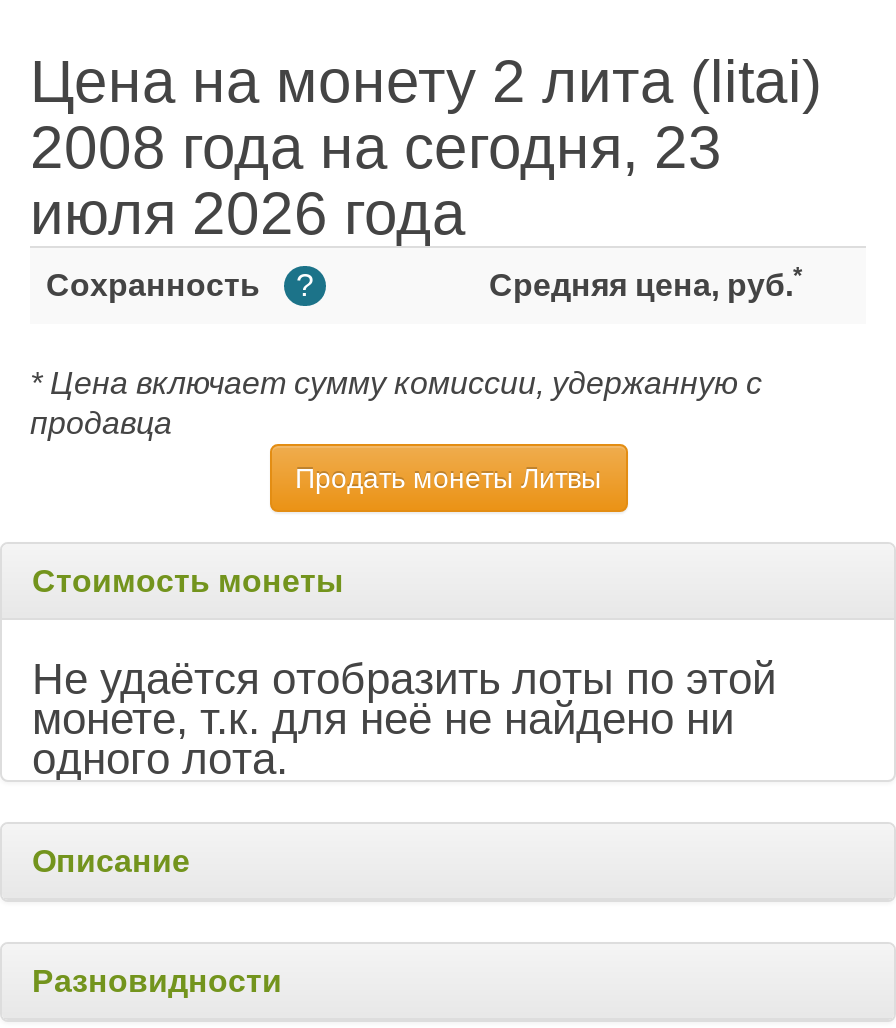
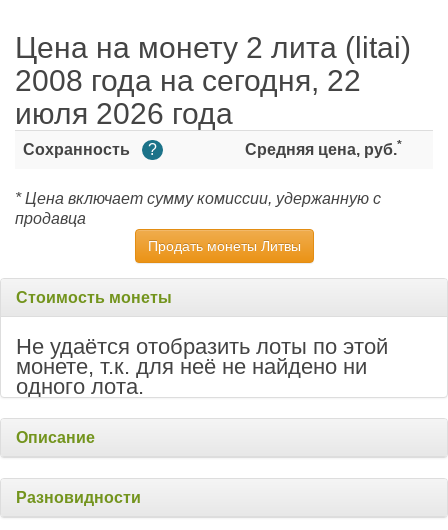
[30,114,722,180] 2008 года на сегодня, 23 -> [15,64,361,97] 2008 года на сегодня, 22

